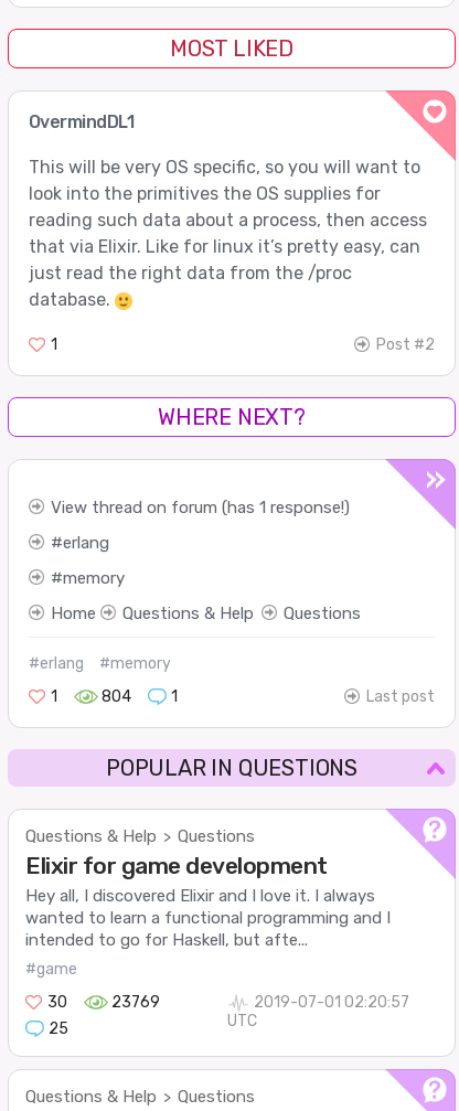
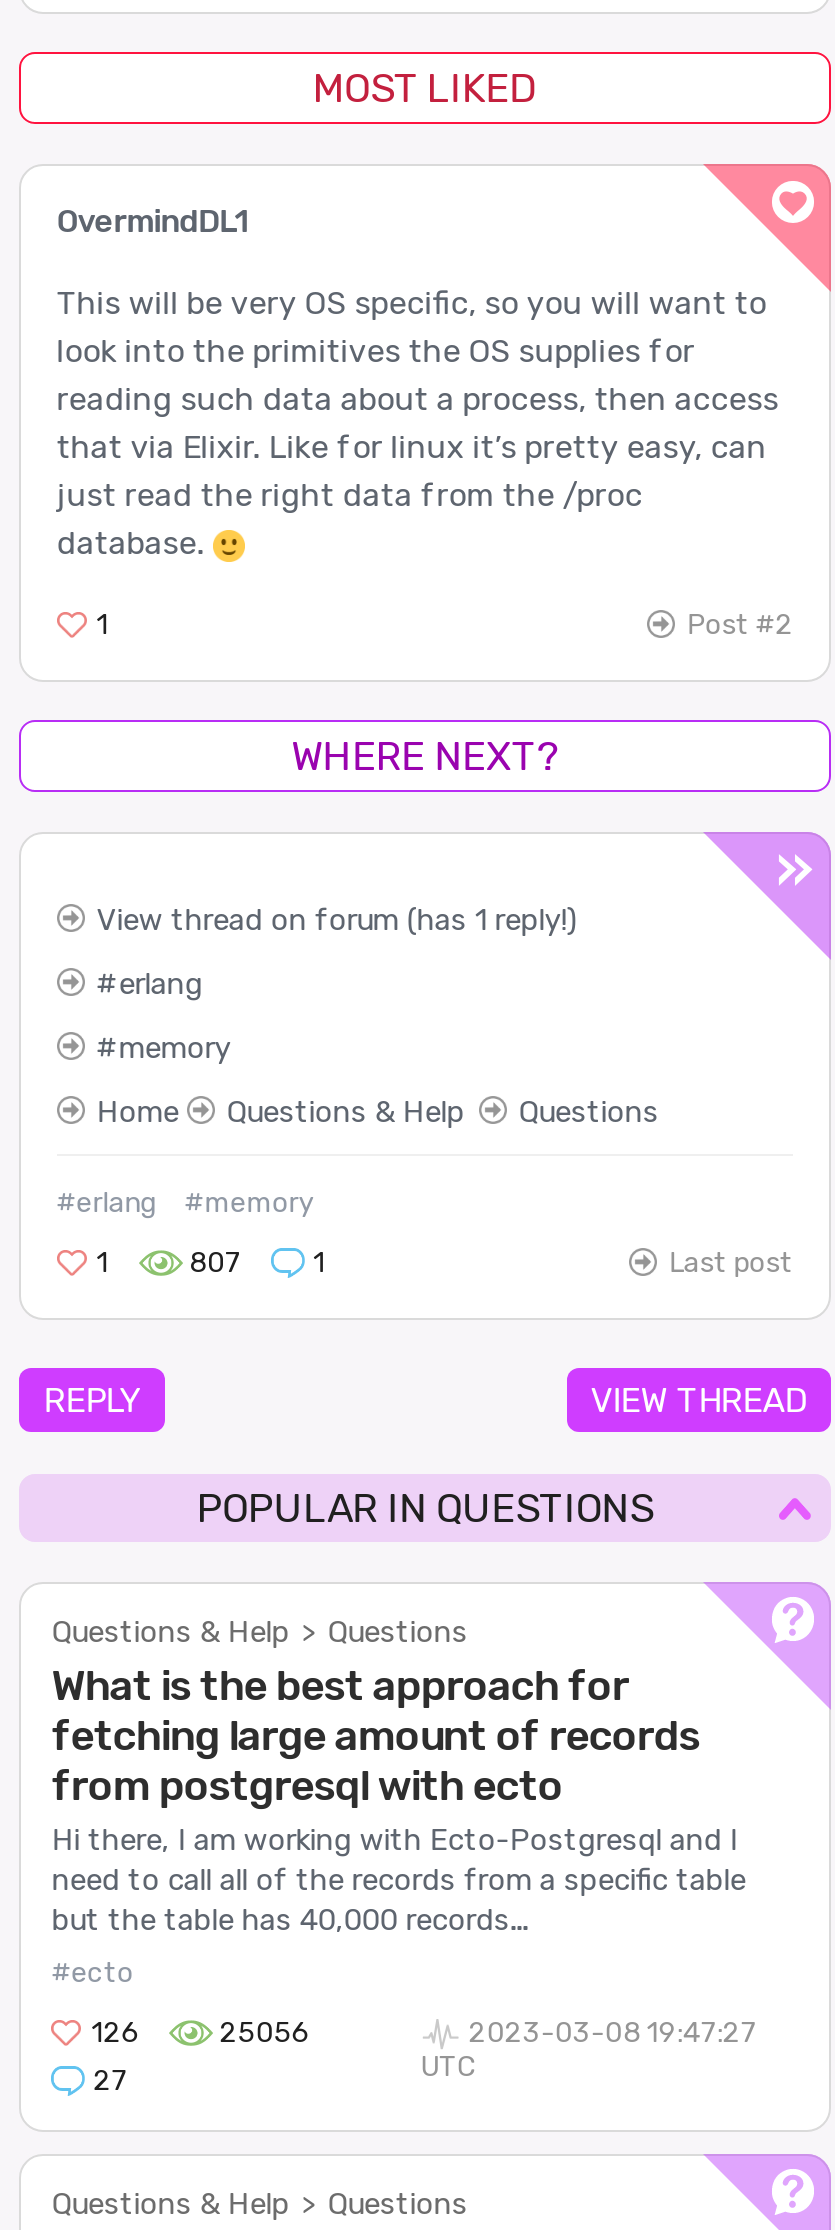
[51,498,350,518] View thread on forum (has 1 response!) -> [97,902,577,938] View thread on forum (has 1 reply!)
[102,687,131,706] 804 -> [189,1246,241,1280] 807
none -> [43,1381,807,1421] REPLY | VIEW THREAD
[26,852,391,949] Elixir for game development | Hey all, I discovered Elixir and I love it. I always | wanted to learn a functional programming and I | intended to go for Haskell, but afte... -> [51,1661,745,1937] What is the best approach for | fetching large amount of records | from postgresql with ecto | Hi there, I am working with Ecto-Postgresql and I | need to call all of the records from a specific table | but the table has 40,000 records...
[26,960,77,979] #game -> [51,1956,133,1990] #ecto
[48,993,160,1038] 30 | 23769 | 25 -> [91,2016,310,2098] 126 | 25056 | 27
[254,993,410,1012] 2019-07-01 02:20:57 -> [469,2016,757,2050] 2023-03-08 19:47:27

